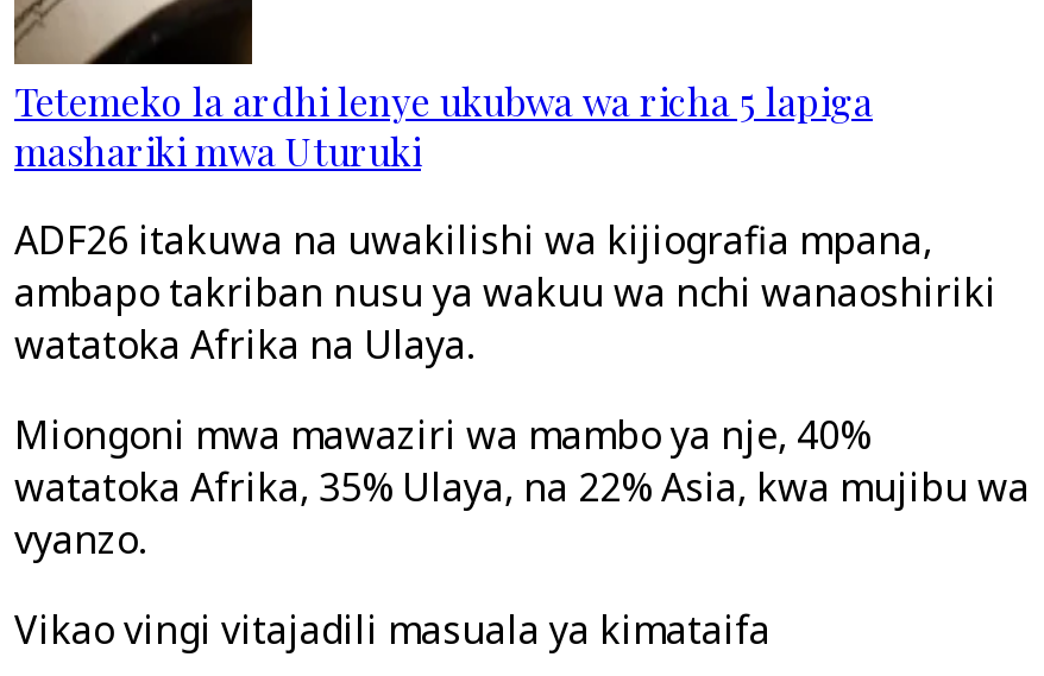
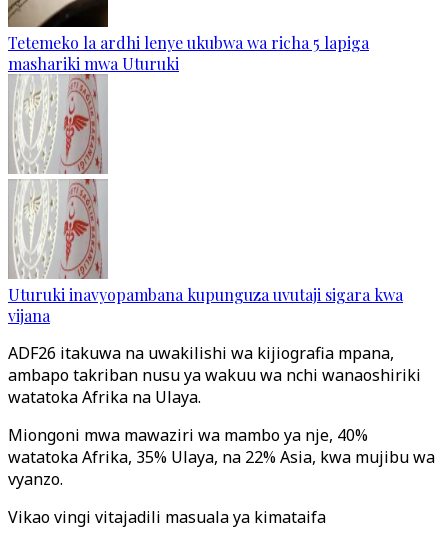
none -> [8,77,403,326] [image] | Uturuki inavyopambana kupunguza uvutaji sigara kwa | vijana

